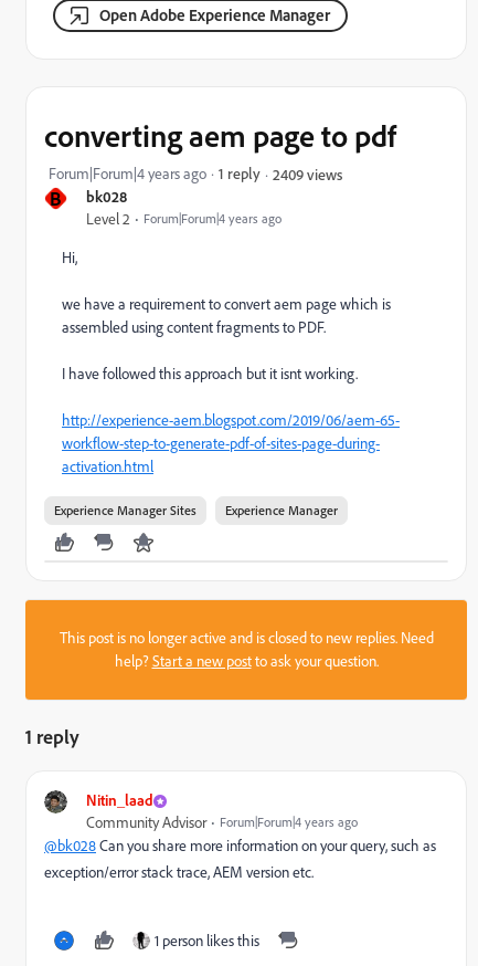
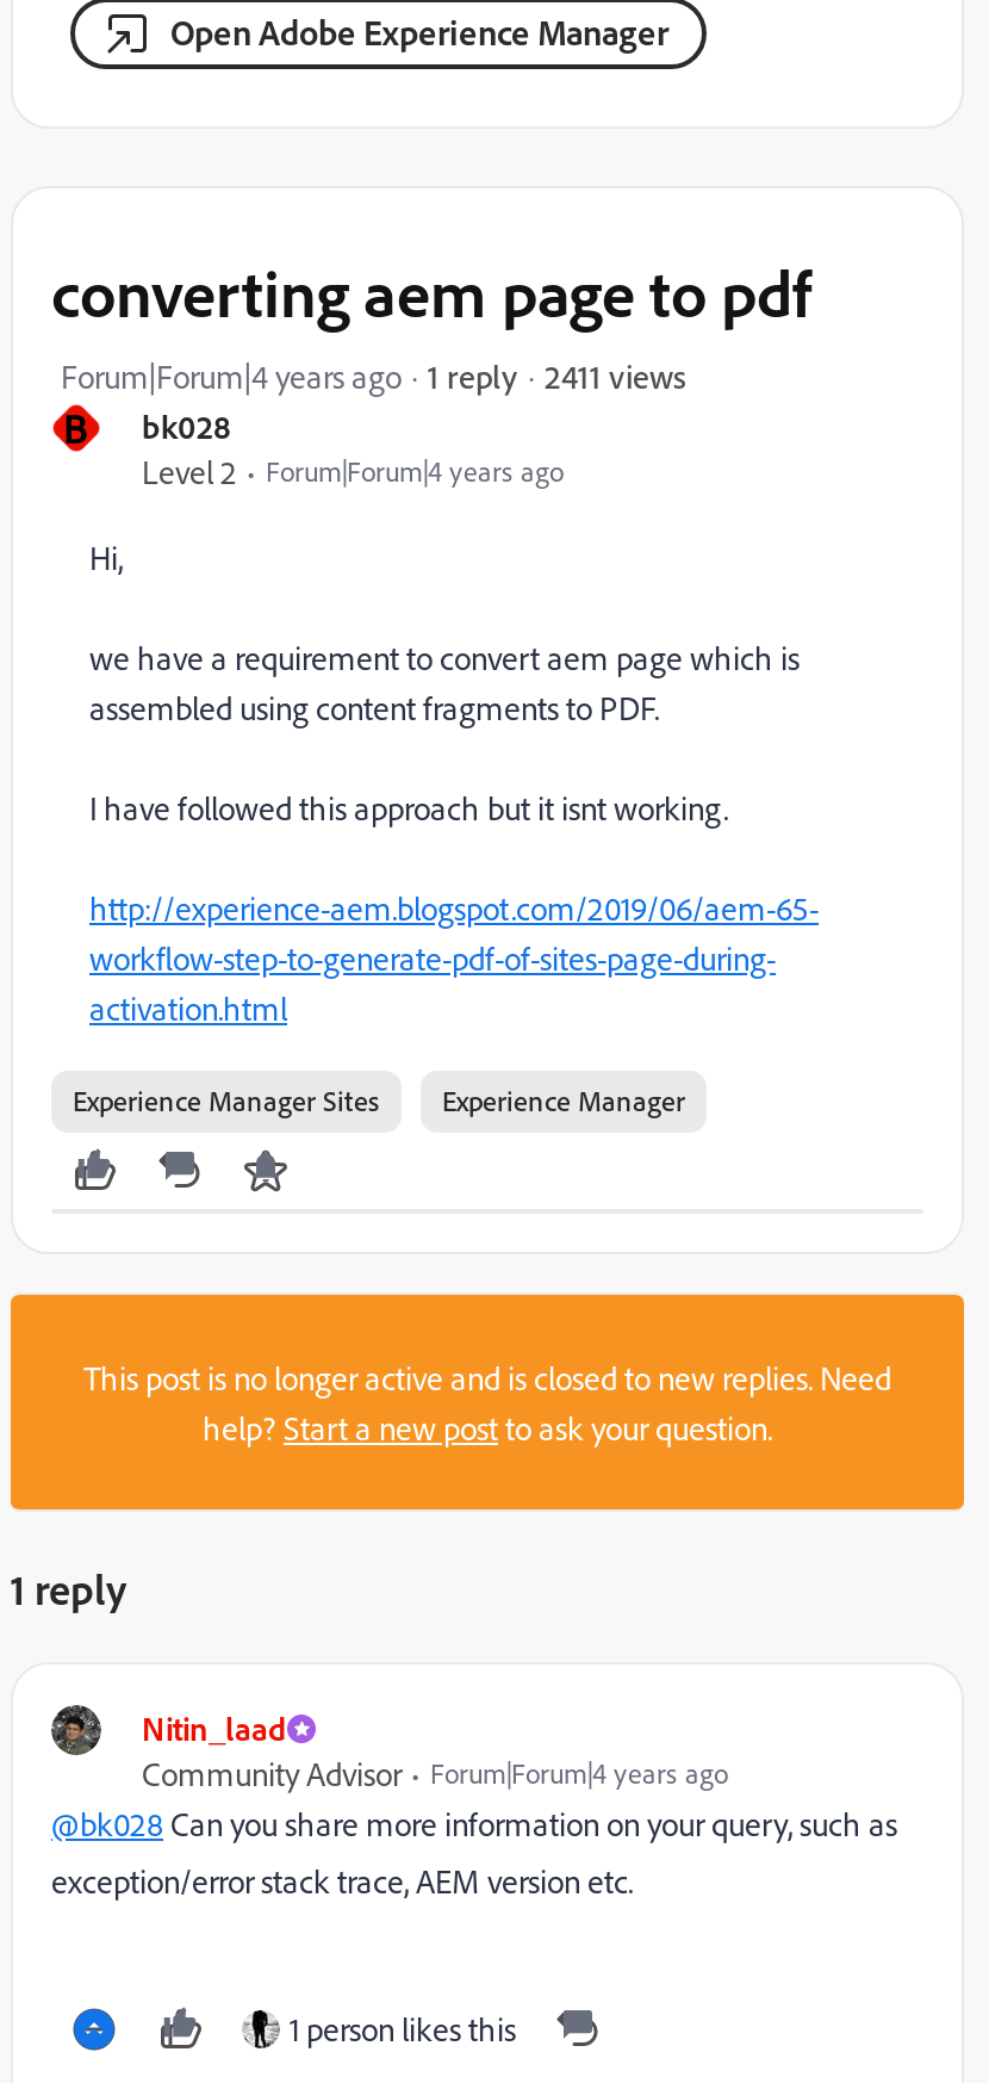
[273,164,342,183] 2409 views -> [545,354,685,395] 2411 views

